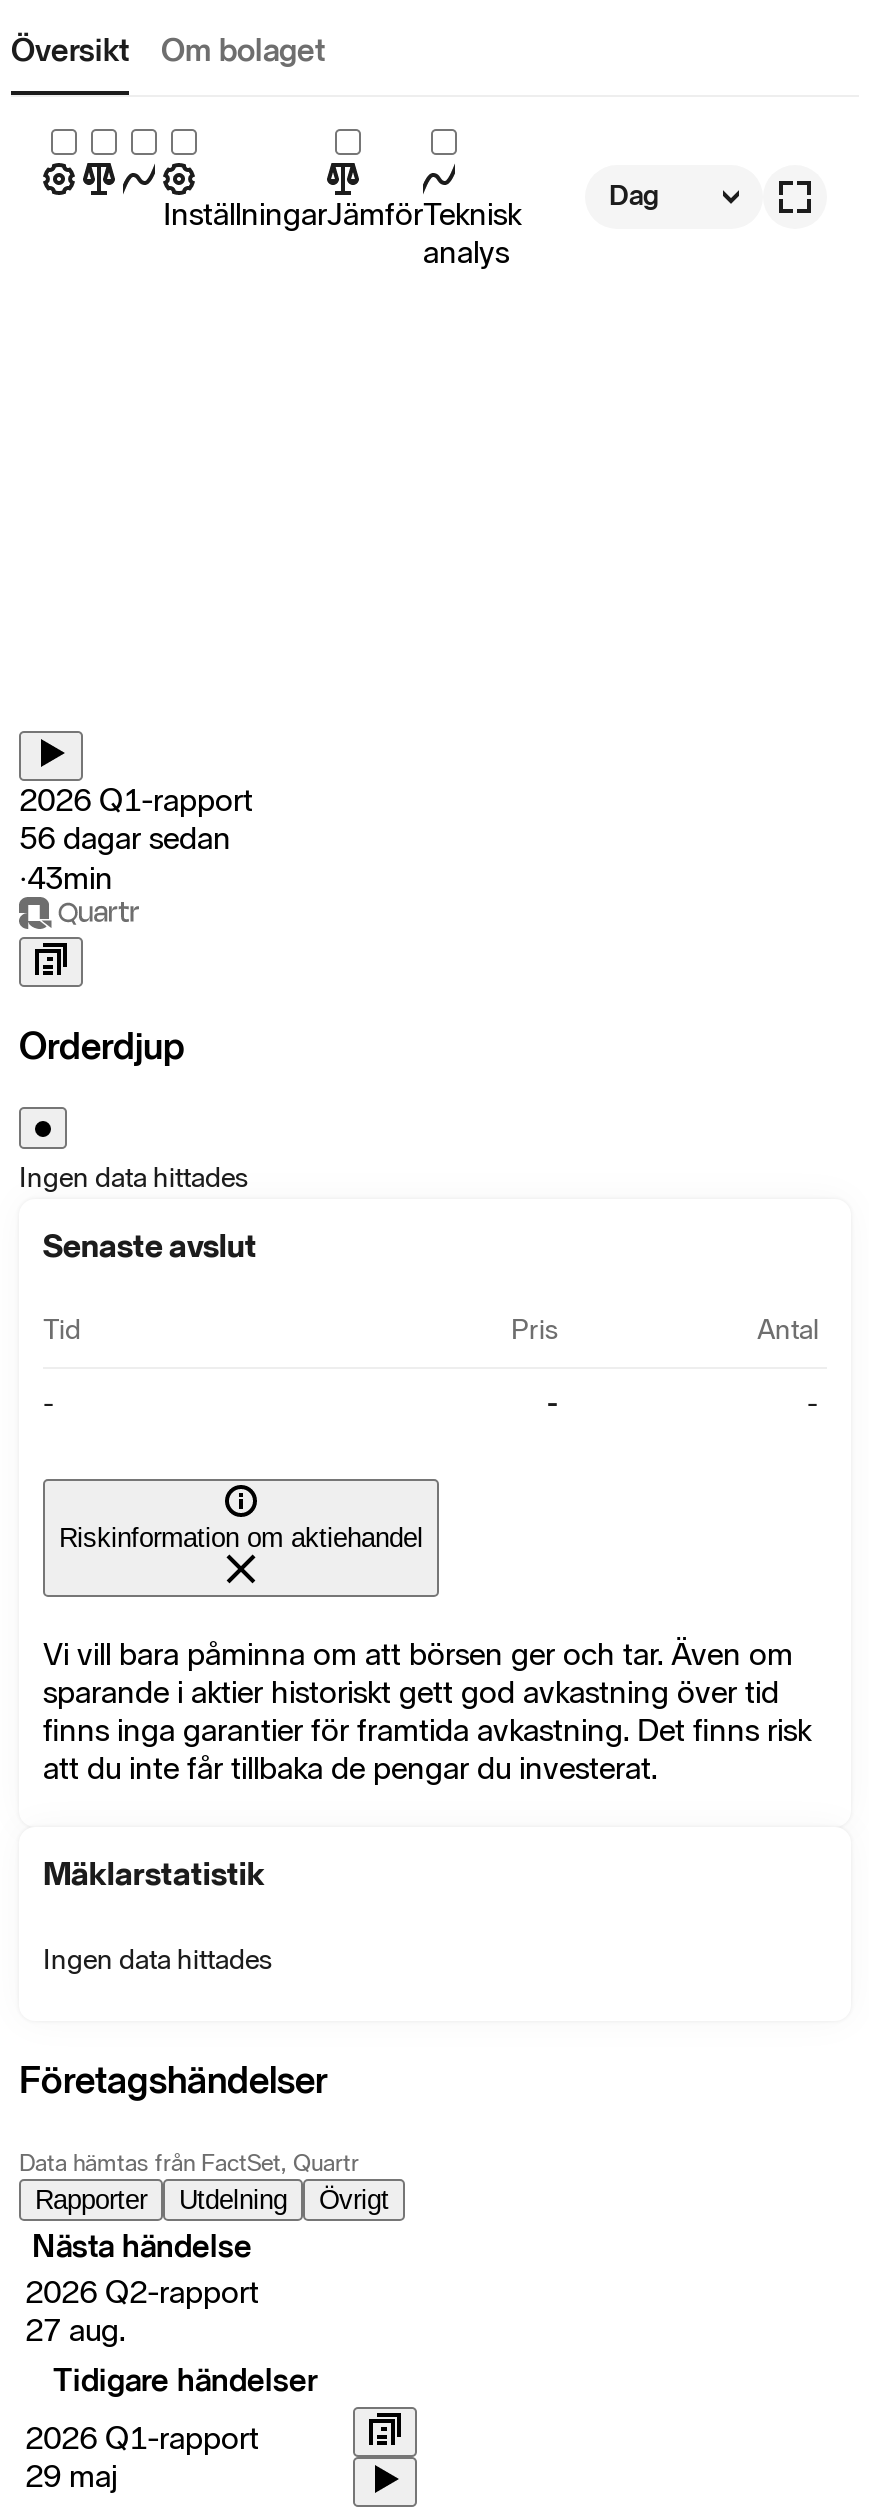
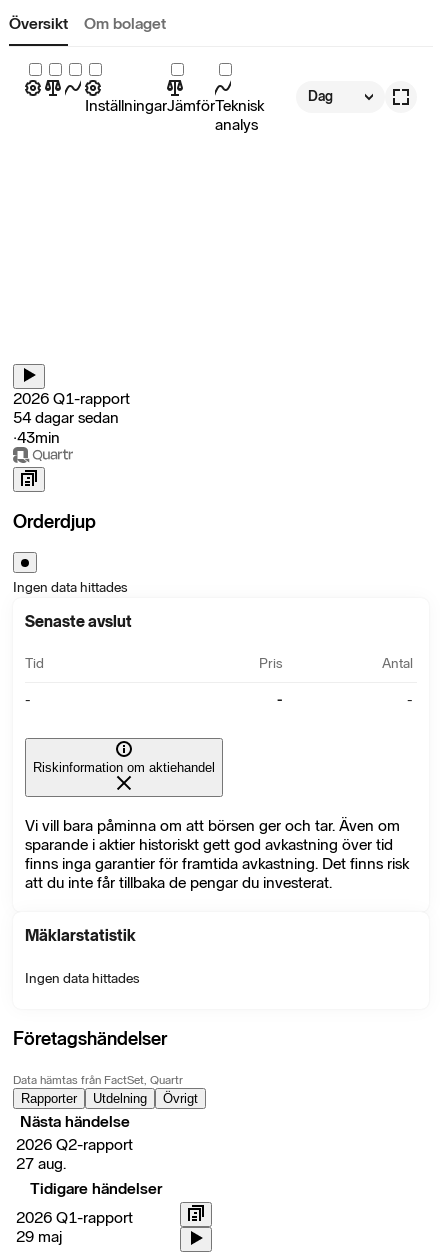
[19,819,231,857] 56 dagar sedan -> [13,408,119,427] 54 dagar sedan

